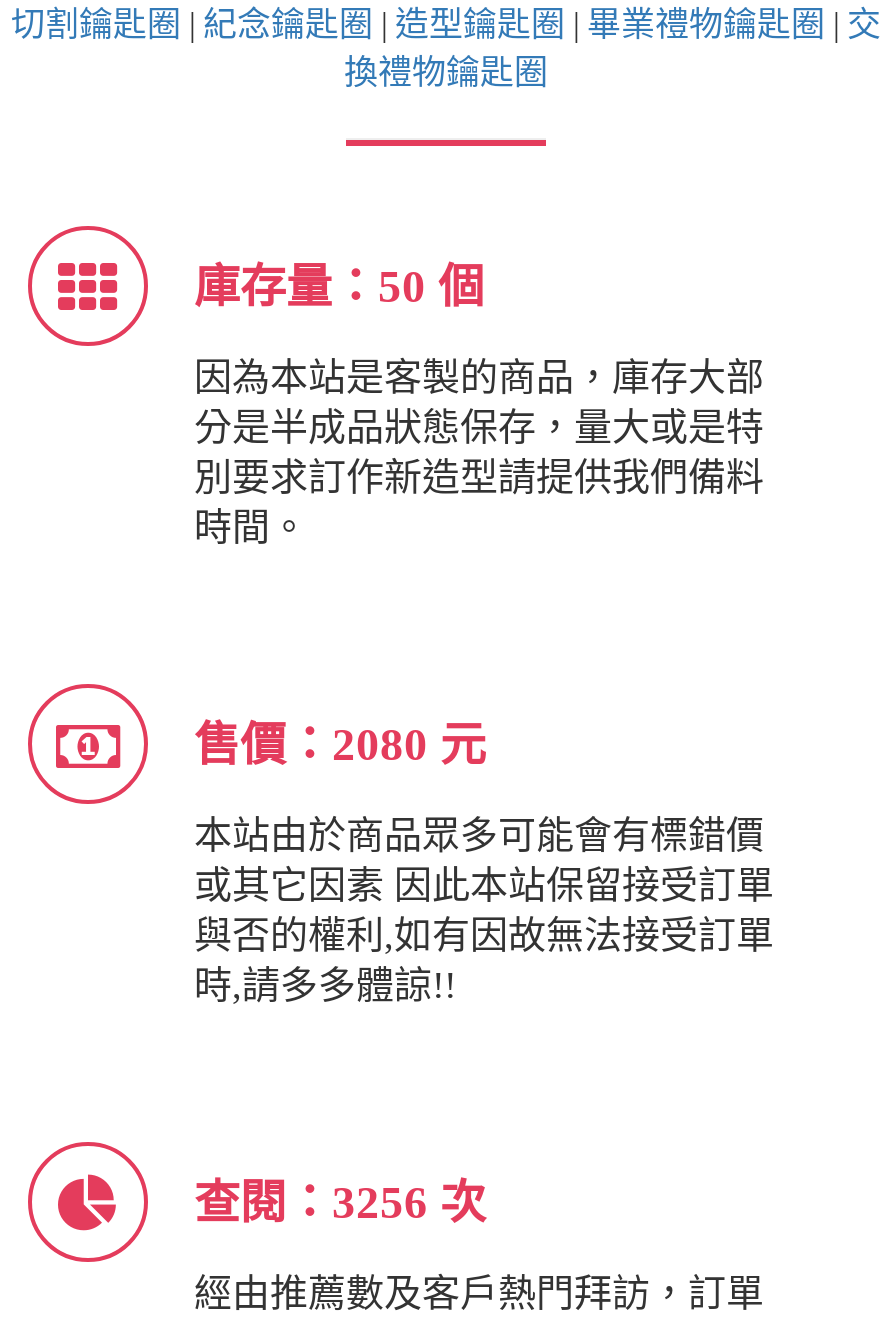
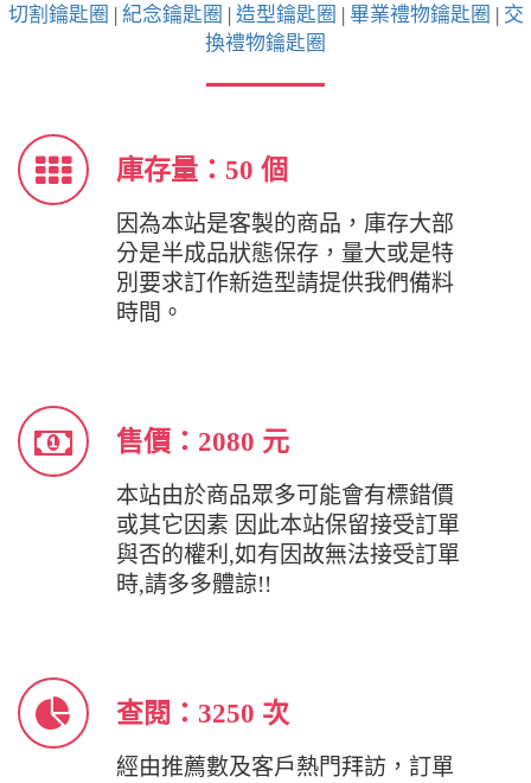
[194,1178,486,1228] 查閱：3256 次 -> [116,699,289,728] 查閱：3250 次

